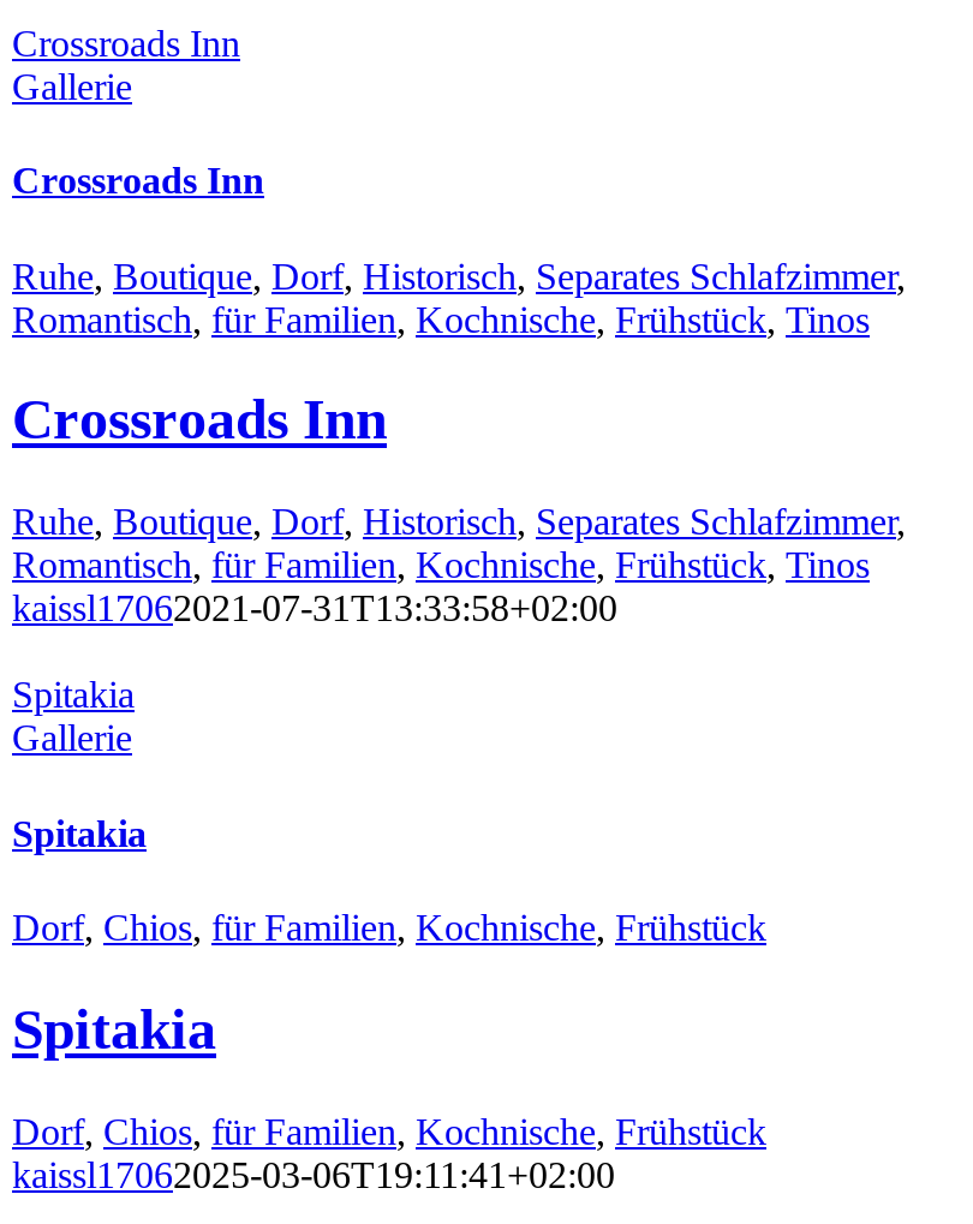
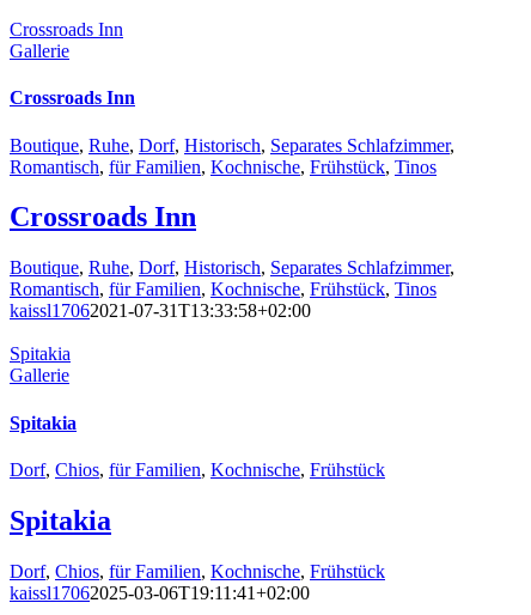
[12,255,906,295] Ruhe, Boutique, Dorf, Historisch, Separates Schlafzimmer, -> [10,135,454,155] Boutique, Ruhe, Dorf, Historisch, Separates Schlafzimmer,
[12,502,906,542] Ruhe, Boutique, Dorf, Historisch, Separates Schlafzimmer, -> [10,258,454,278] Boutique, Ruhe, Dorf, Historisch, Separates Schlafzimmer,

